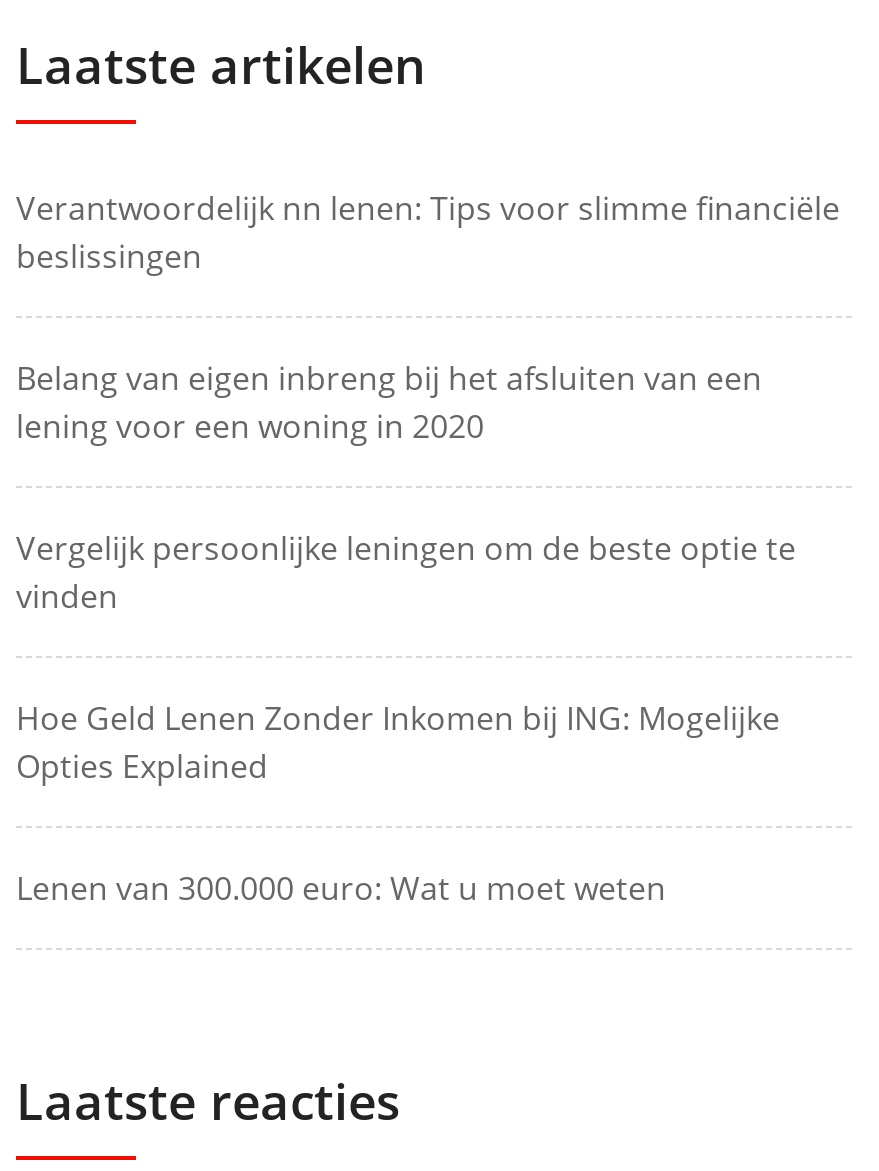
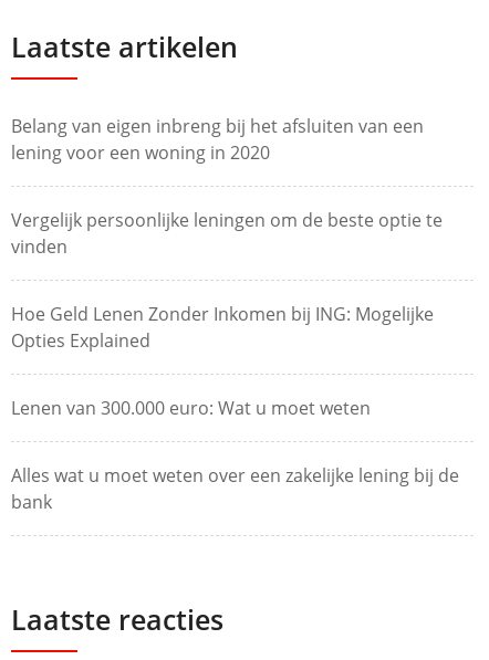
[16,187,840,279] Verantwoordelijk nn lenen: Tips voor slimme financiële | beslissingen -> none
moved [16,357,796,911] -> [11,114,443,421]: Belang van eigen inbreng bij het afsluiten van een | lening voor een woning in 2020 | Vergelijk persoonlijke leningen om de beste optie te | vinden | Hoe Geld Lenen Zonder Inkomen bij ING: Mogelijke | Opties Explained | Lenen van 300.000 euro: Wat u moet weten
none -> [11,464,459,515] Alles wat u moet weten over een zakelijke lening bij de | bank

